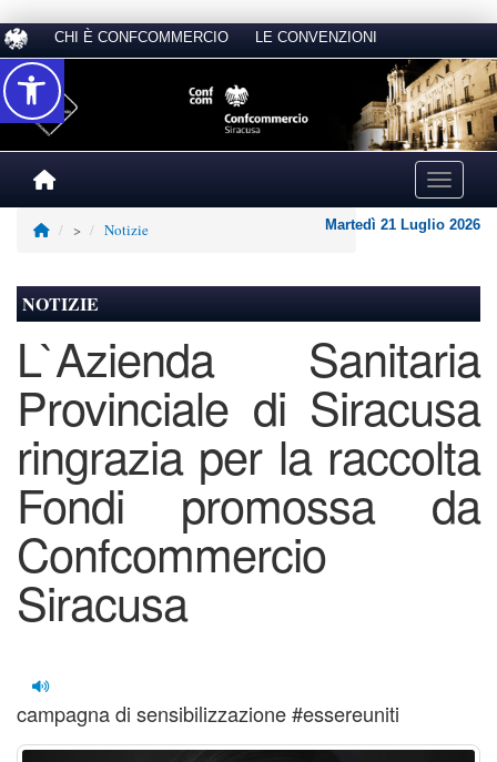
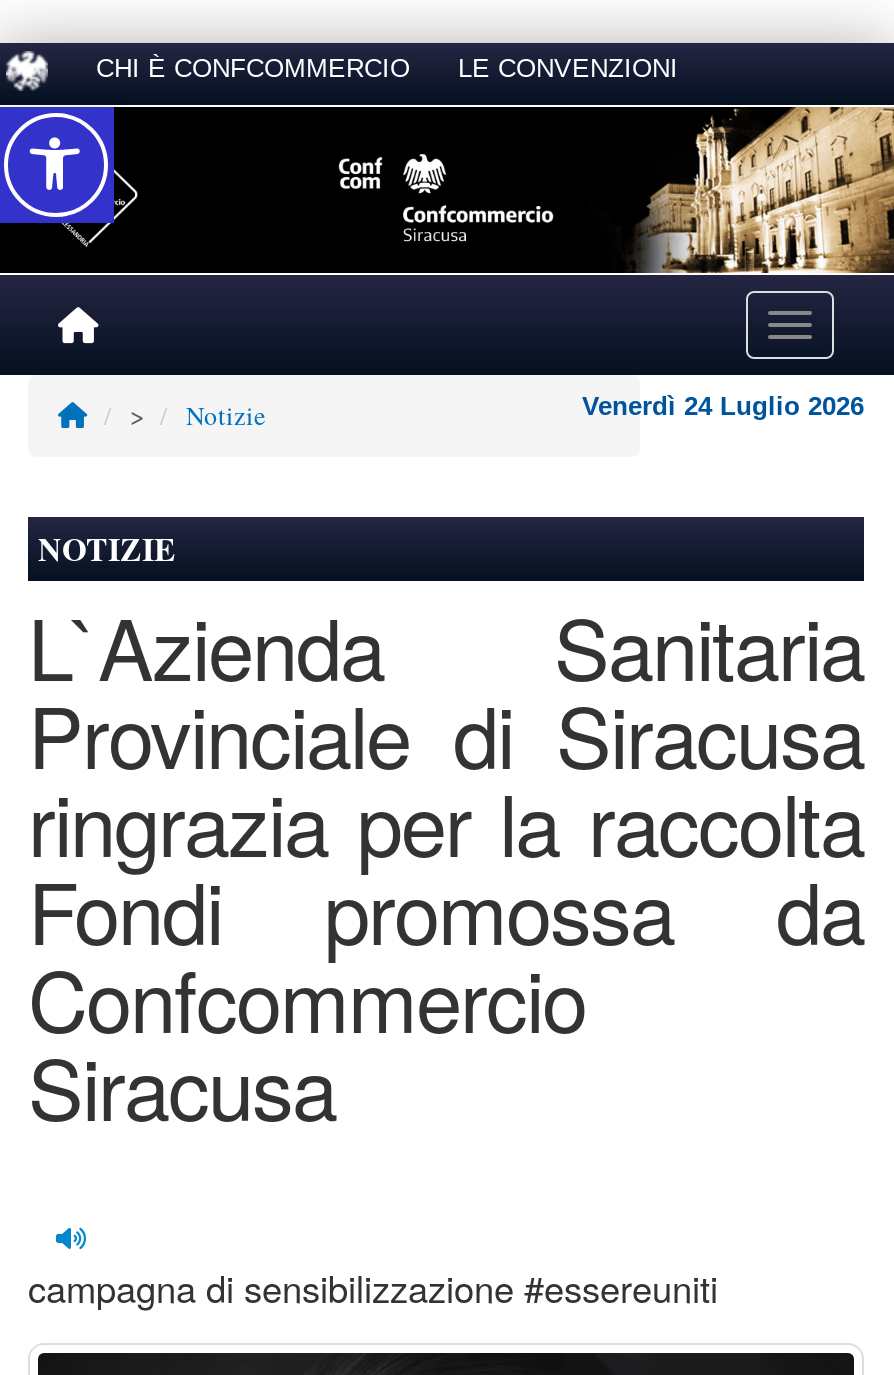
[325,217,480,233] Martedì 21 Luglio 2026 -> [582,392,864,422] Venerdì 24 Luglio 2026

